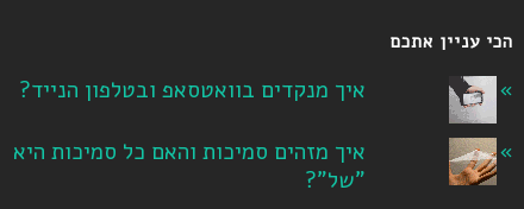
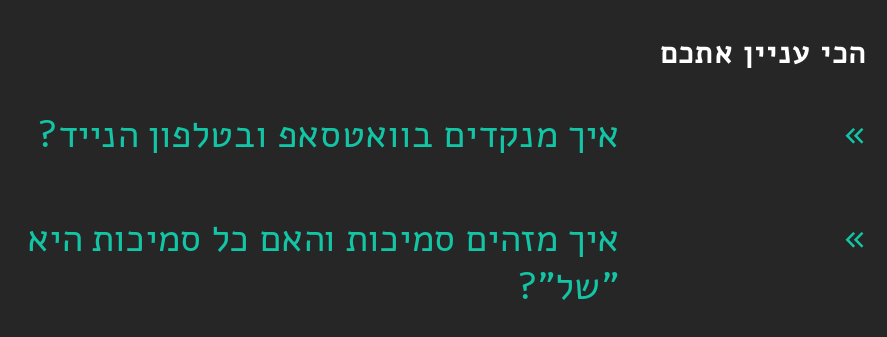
[448,75,498,125] [image] -> none
[448,137,498,186] [image] -> none

